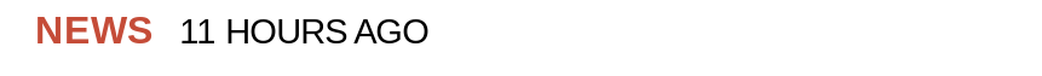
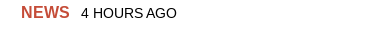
[35,9,429,50] NEWS 11 HOURS AGO -> [21,4,177,21] NEWS 4 HOURS AGO

